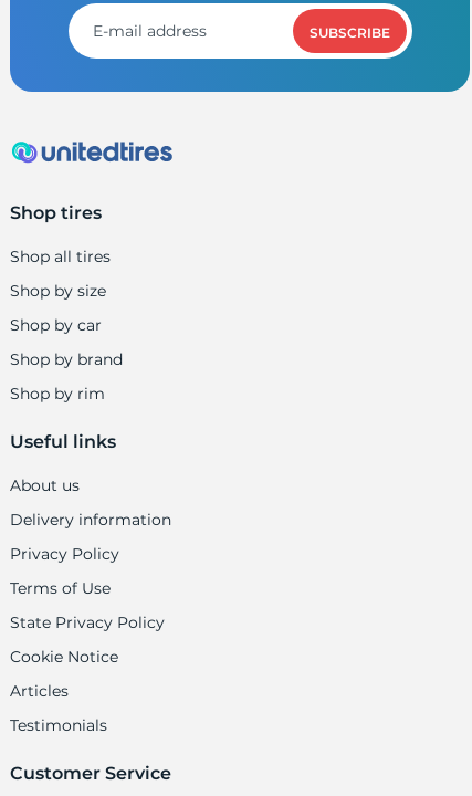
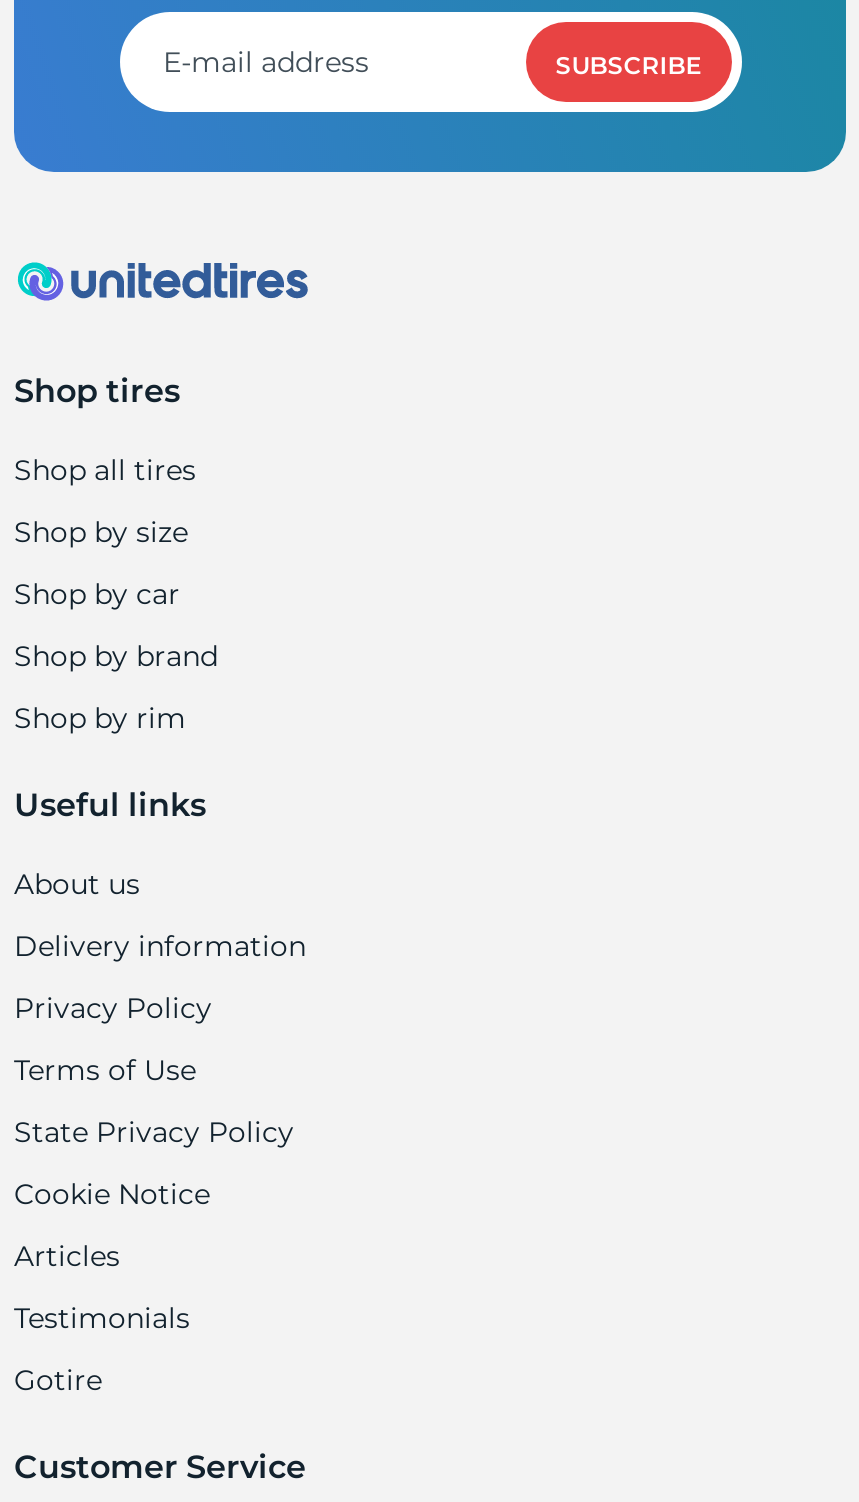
none -> [14,1363,102,1399] Gotire

